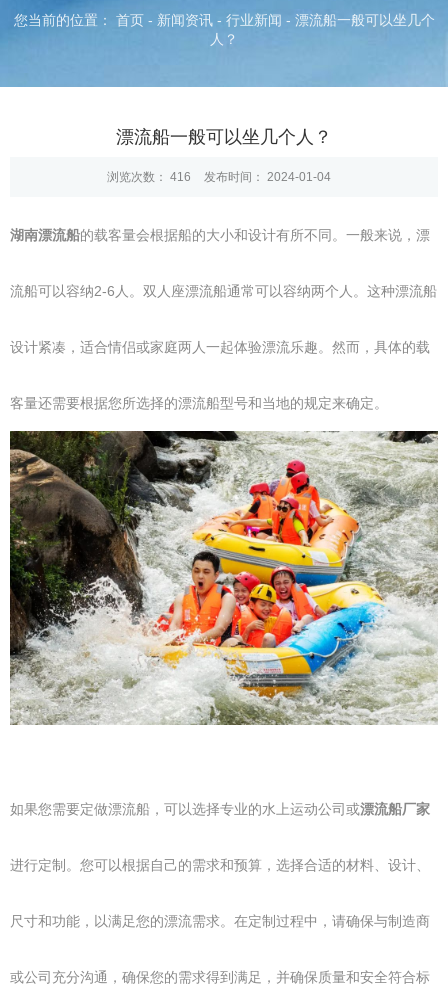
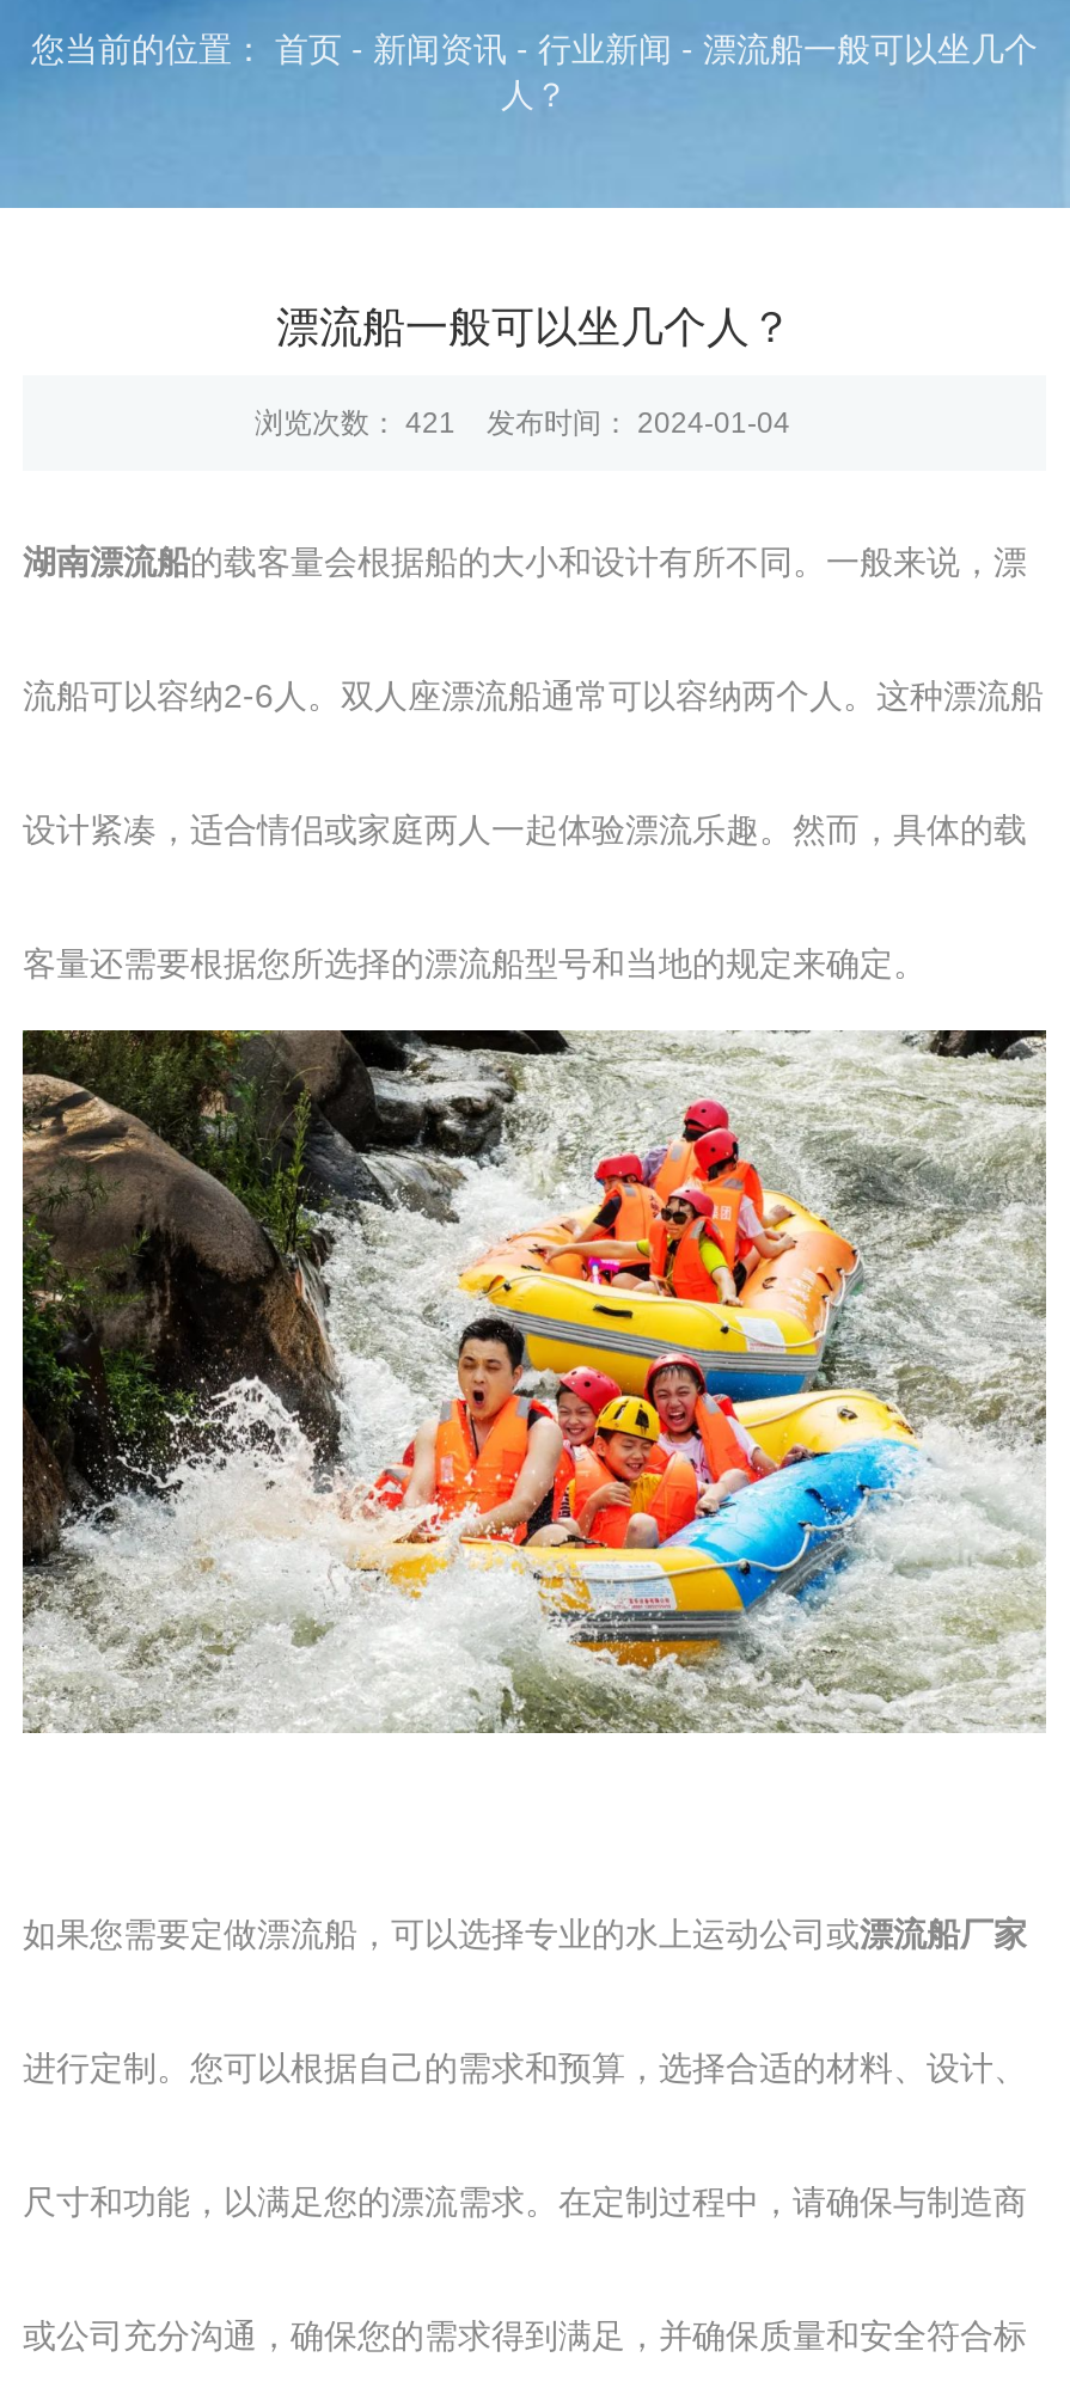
[107,170,331,184] 浏览次数：416 发布时间： 2024-01-04 -> [255,406,790,440] 浏览次数：421 发布时间： 2024-01-04

